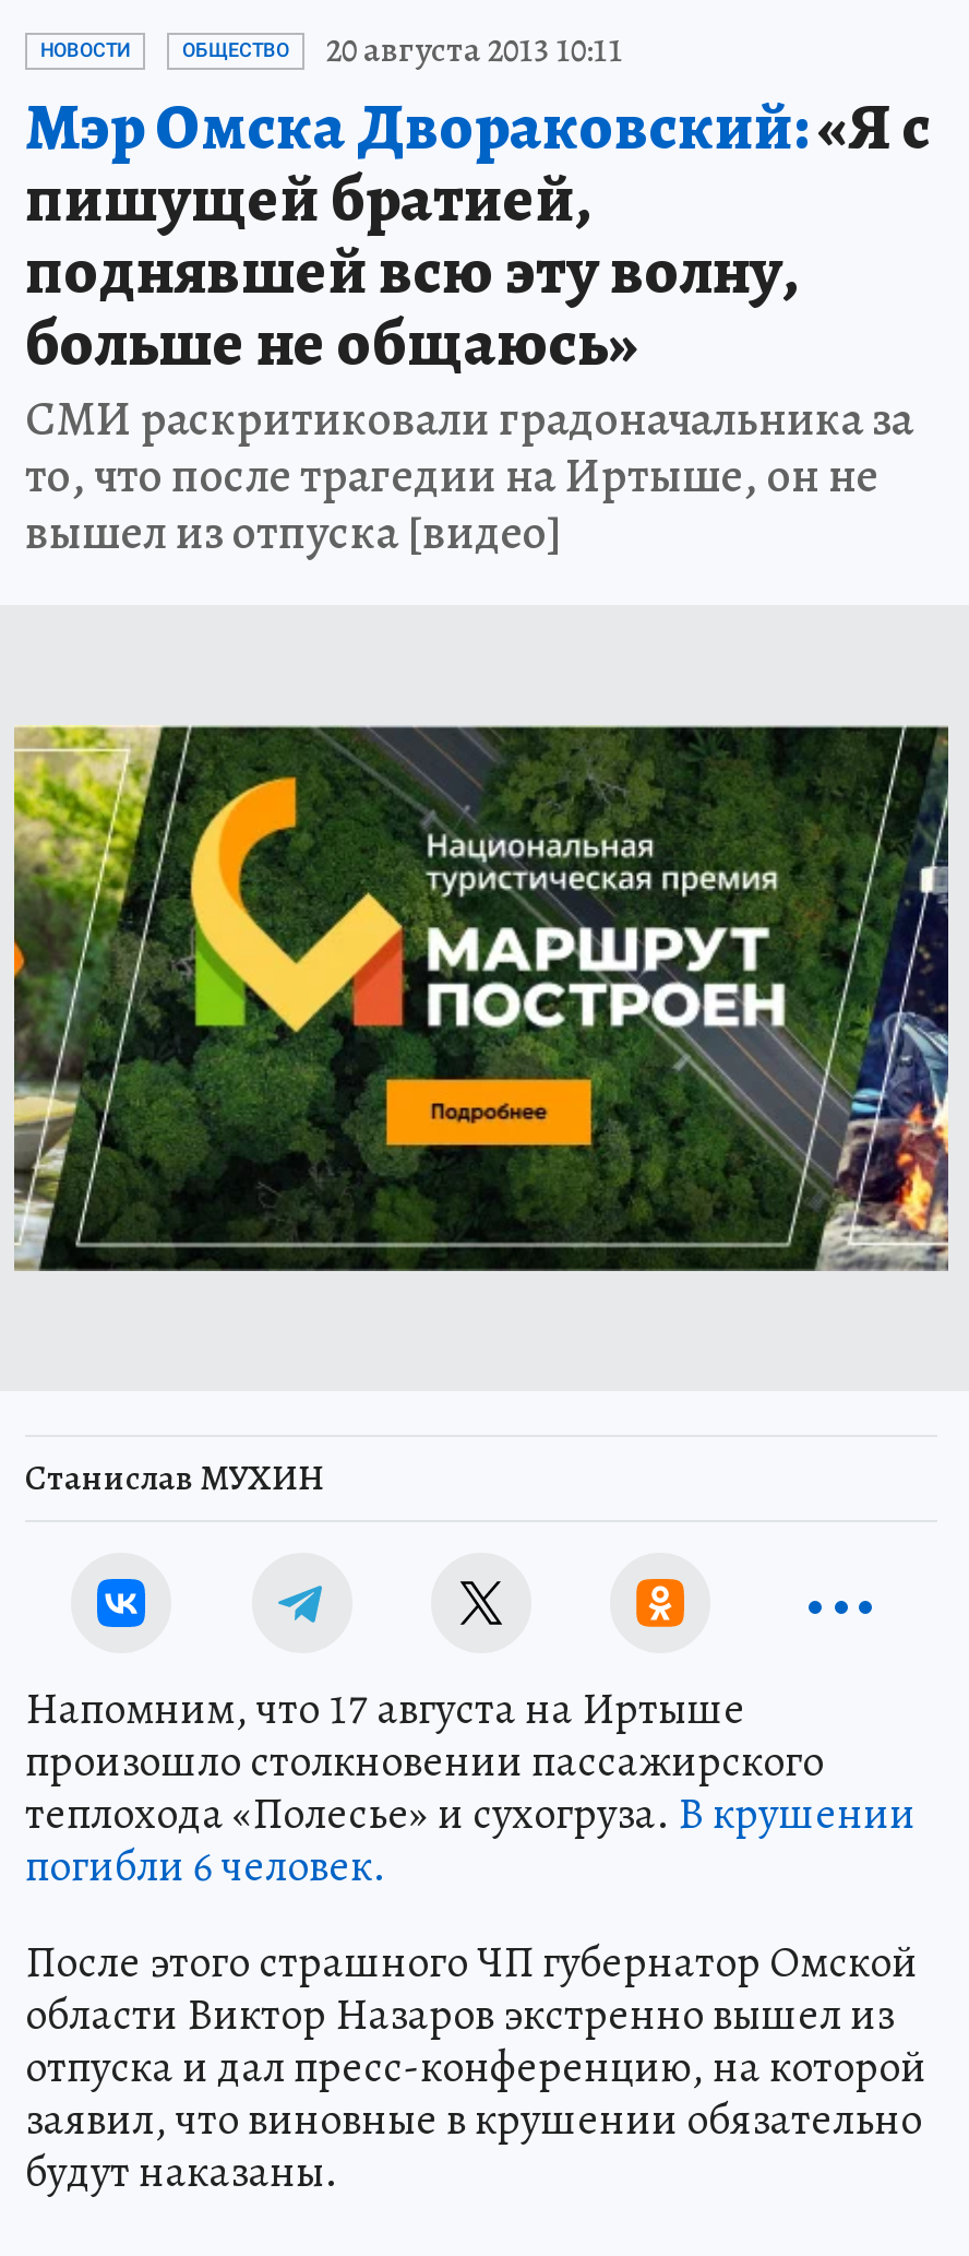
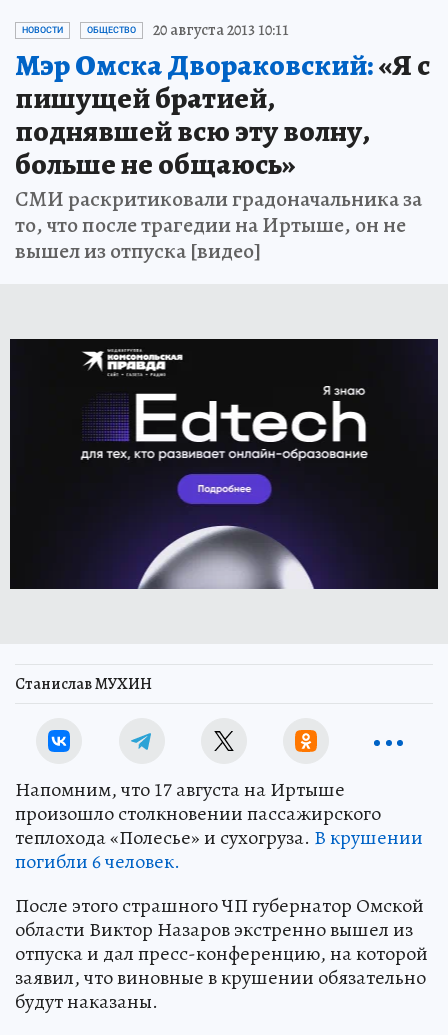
[12,725,950,1273] [image] -> [9,338,439,589] [image]

